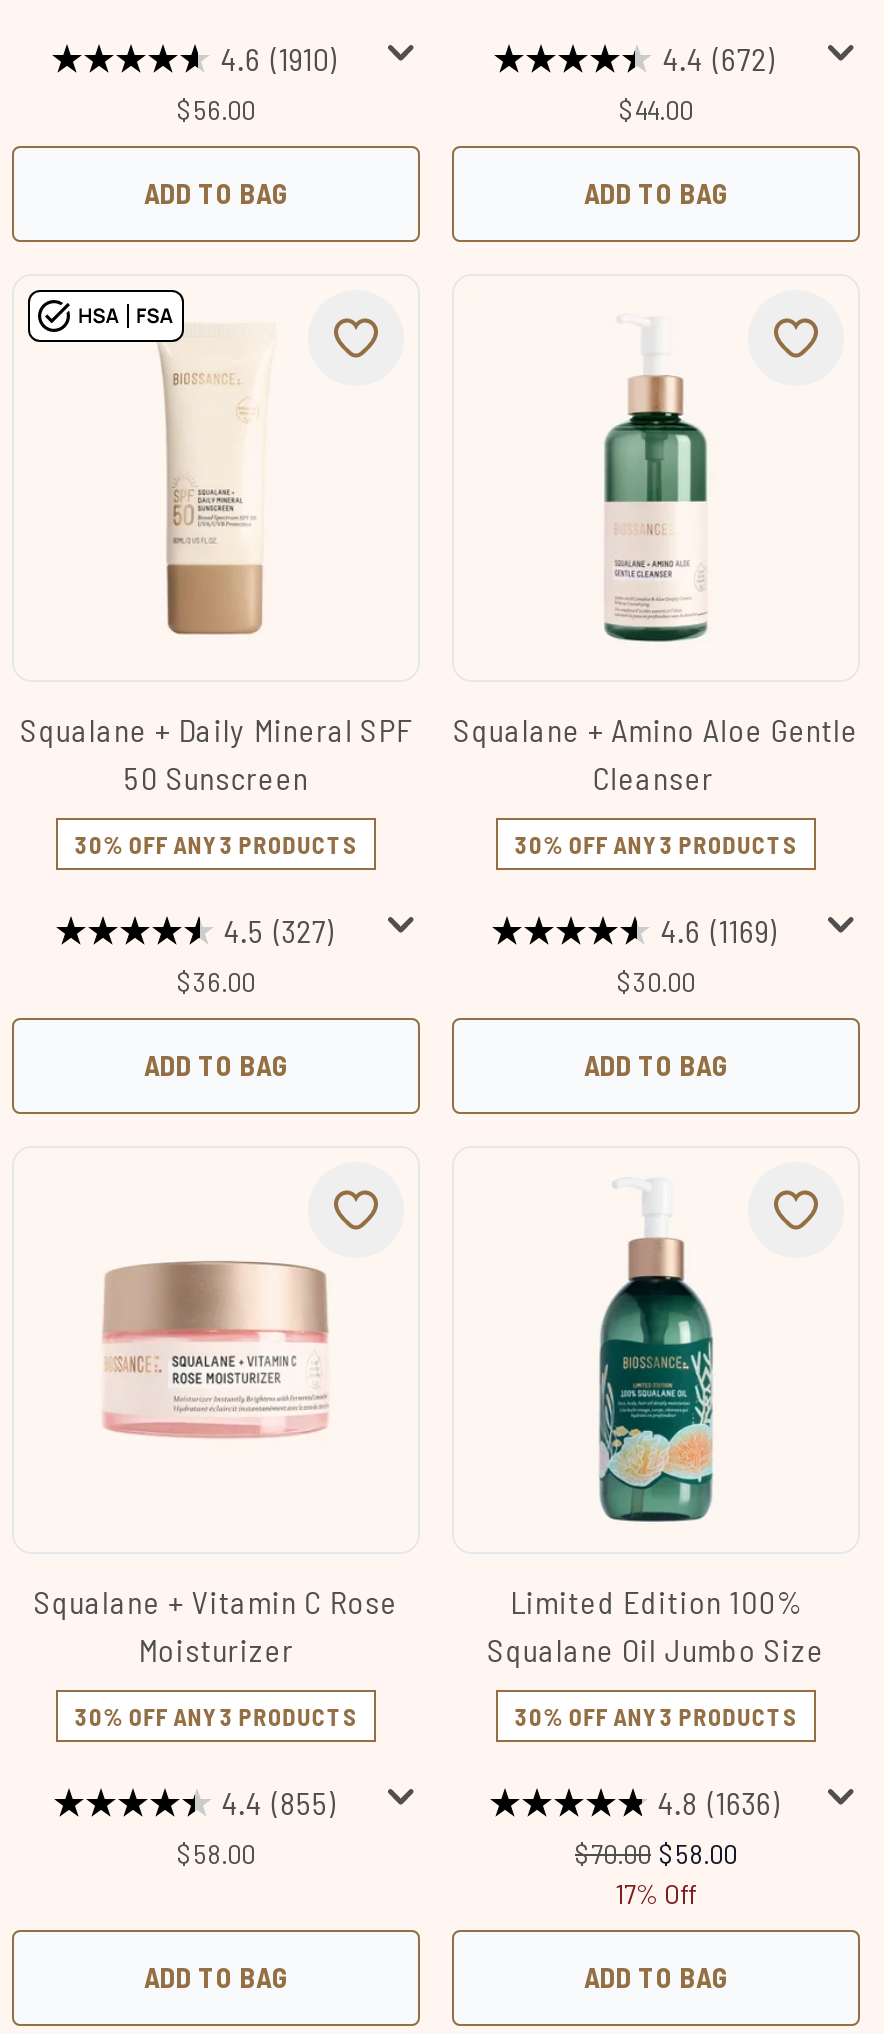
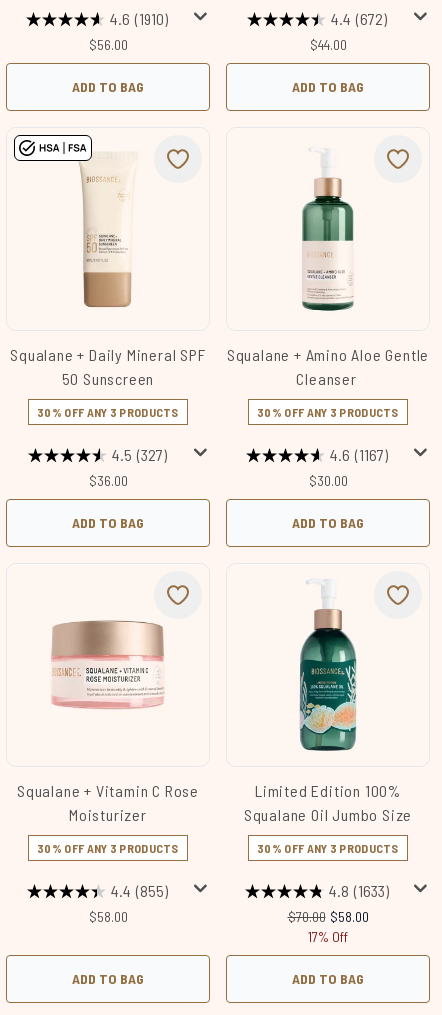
[661,911,777,949] 4.6 (1169) -> [330,445,388,464] 4.6 (1167)
[658,1783,780,1821] 4.8 (1636) -> [329,881,389,900] 4.8 (1633)

